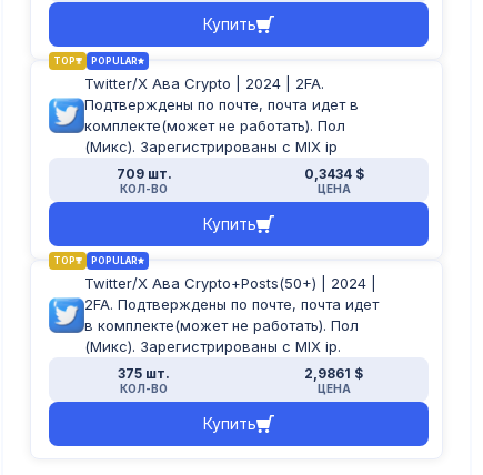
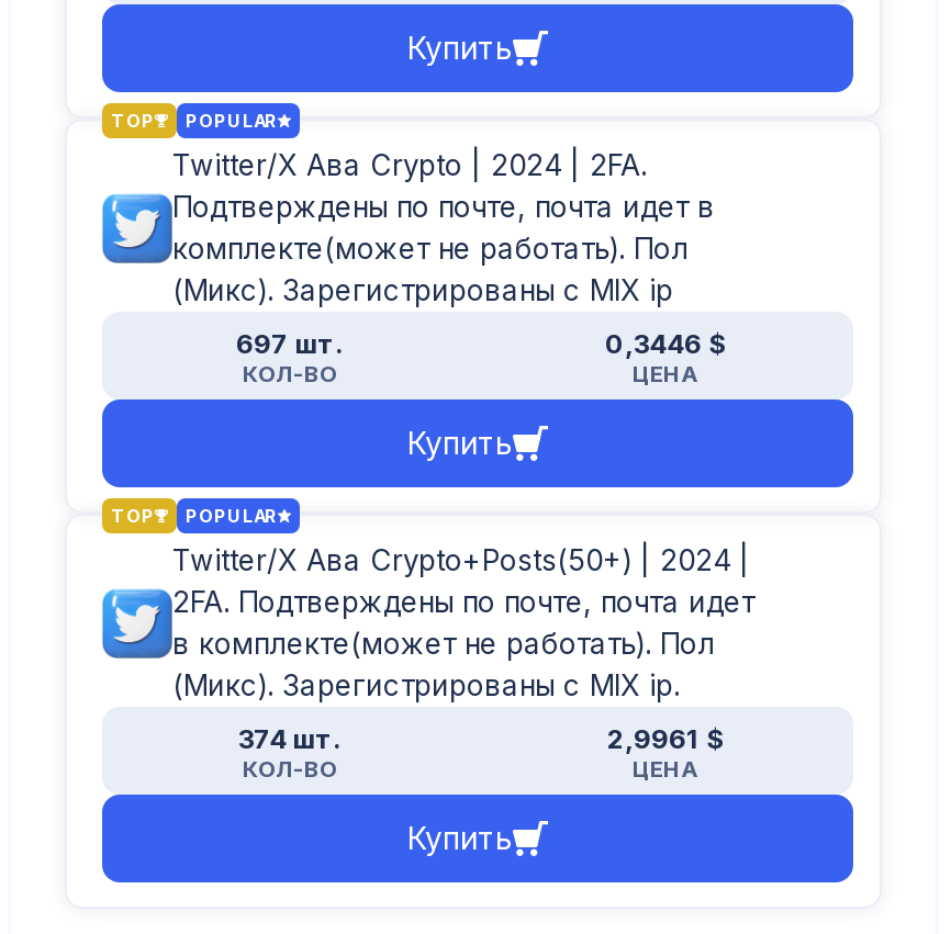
[116,166,172,182] 709 шт. -> [236,328,344,360] 697 шт.
[304,166,364,182] 0,3434 $ -> [605,328,726,360] 0,3446 $
[118,365,170,382] 375 шт. -> [238,723,342,756] 374 шт.
[304,365,363,382] 2,9861 $ -> [607,723,724,756] 2,9961 $

